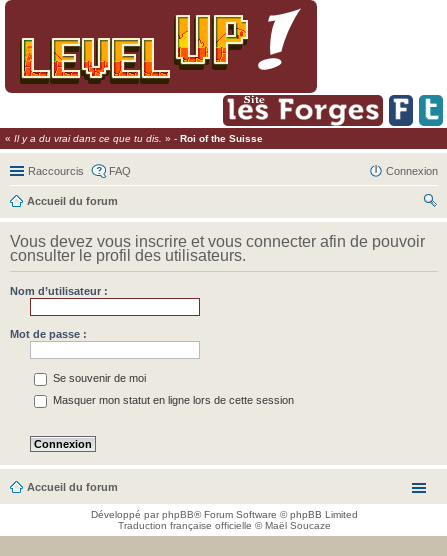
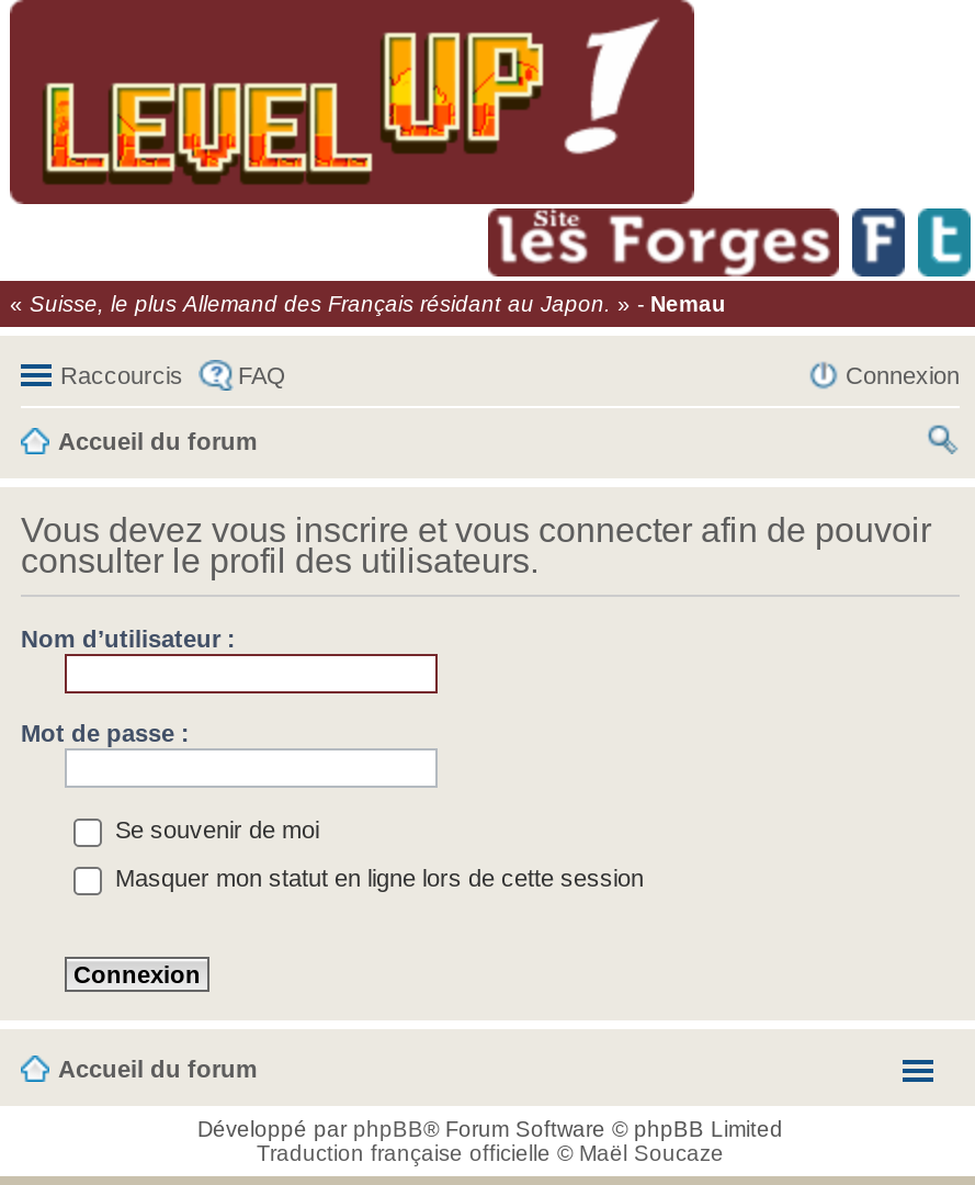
[5,133,263,144] «Il y a du vrai dans ce que tu dis.» - Roi of the Suisse -> [10,292,725,316] «Suisse, le plus Allemand des Français résidant au Japon.» - Nemau

